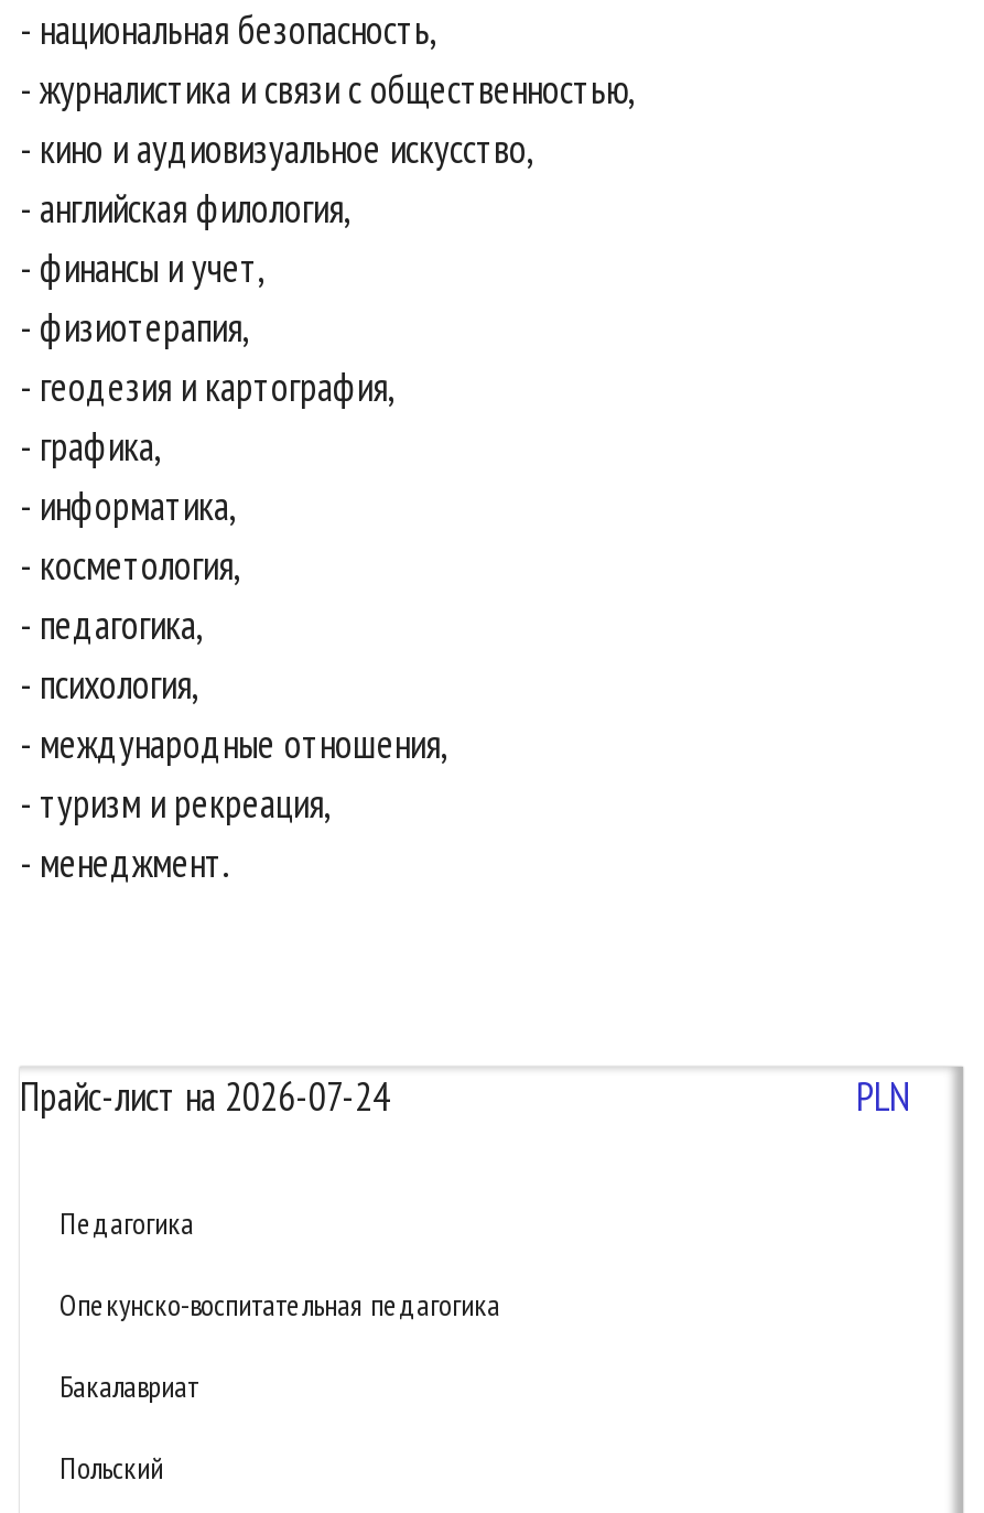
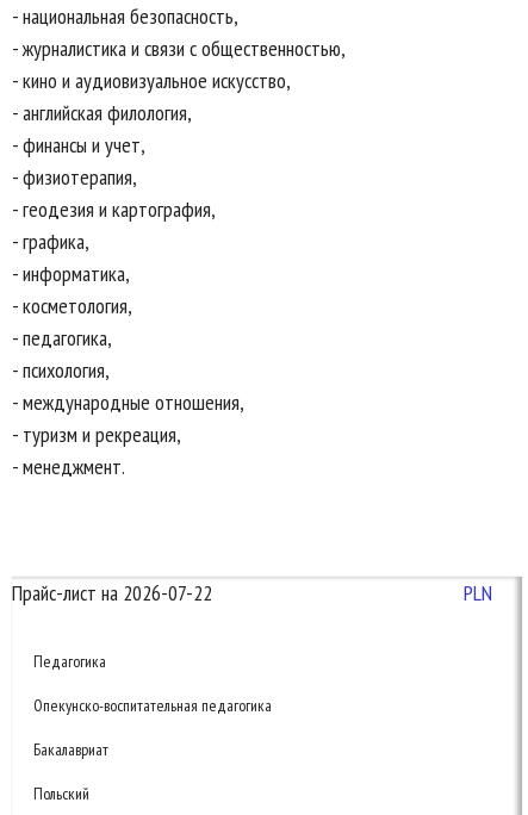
[20,1072,390,1122] Прайс-лист на 2026-07-24 -> [12,579,212,607] Прайс-лист на 2026-07-22

